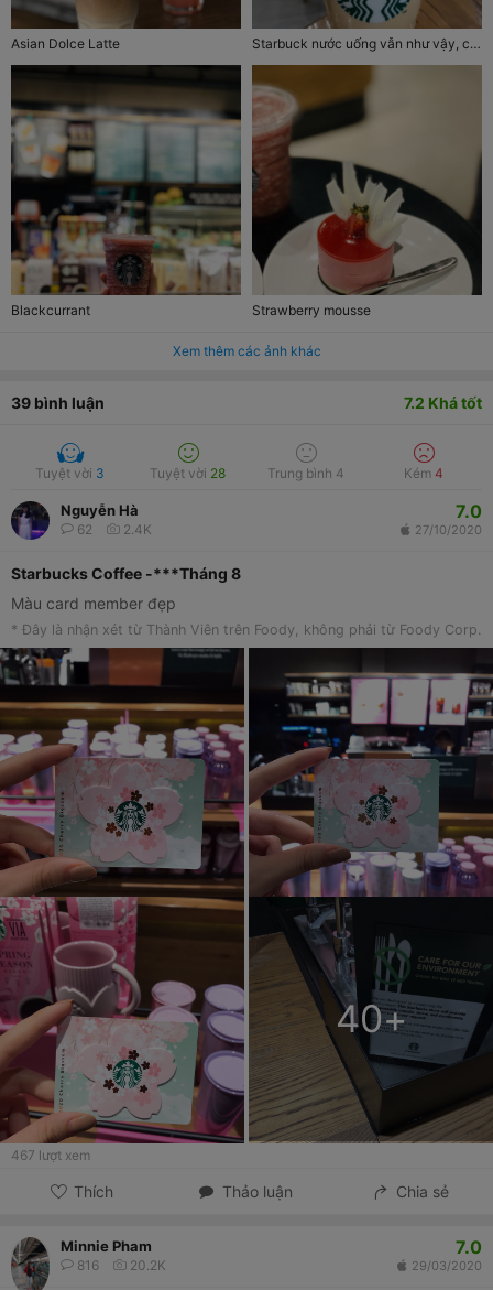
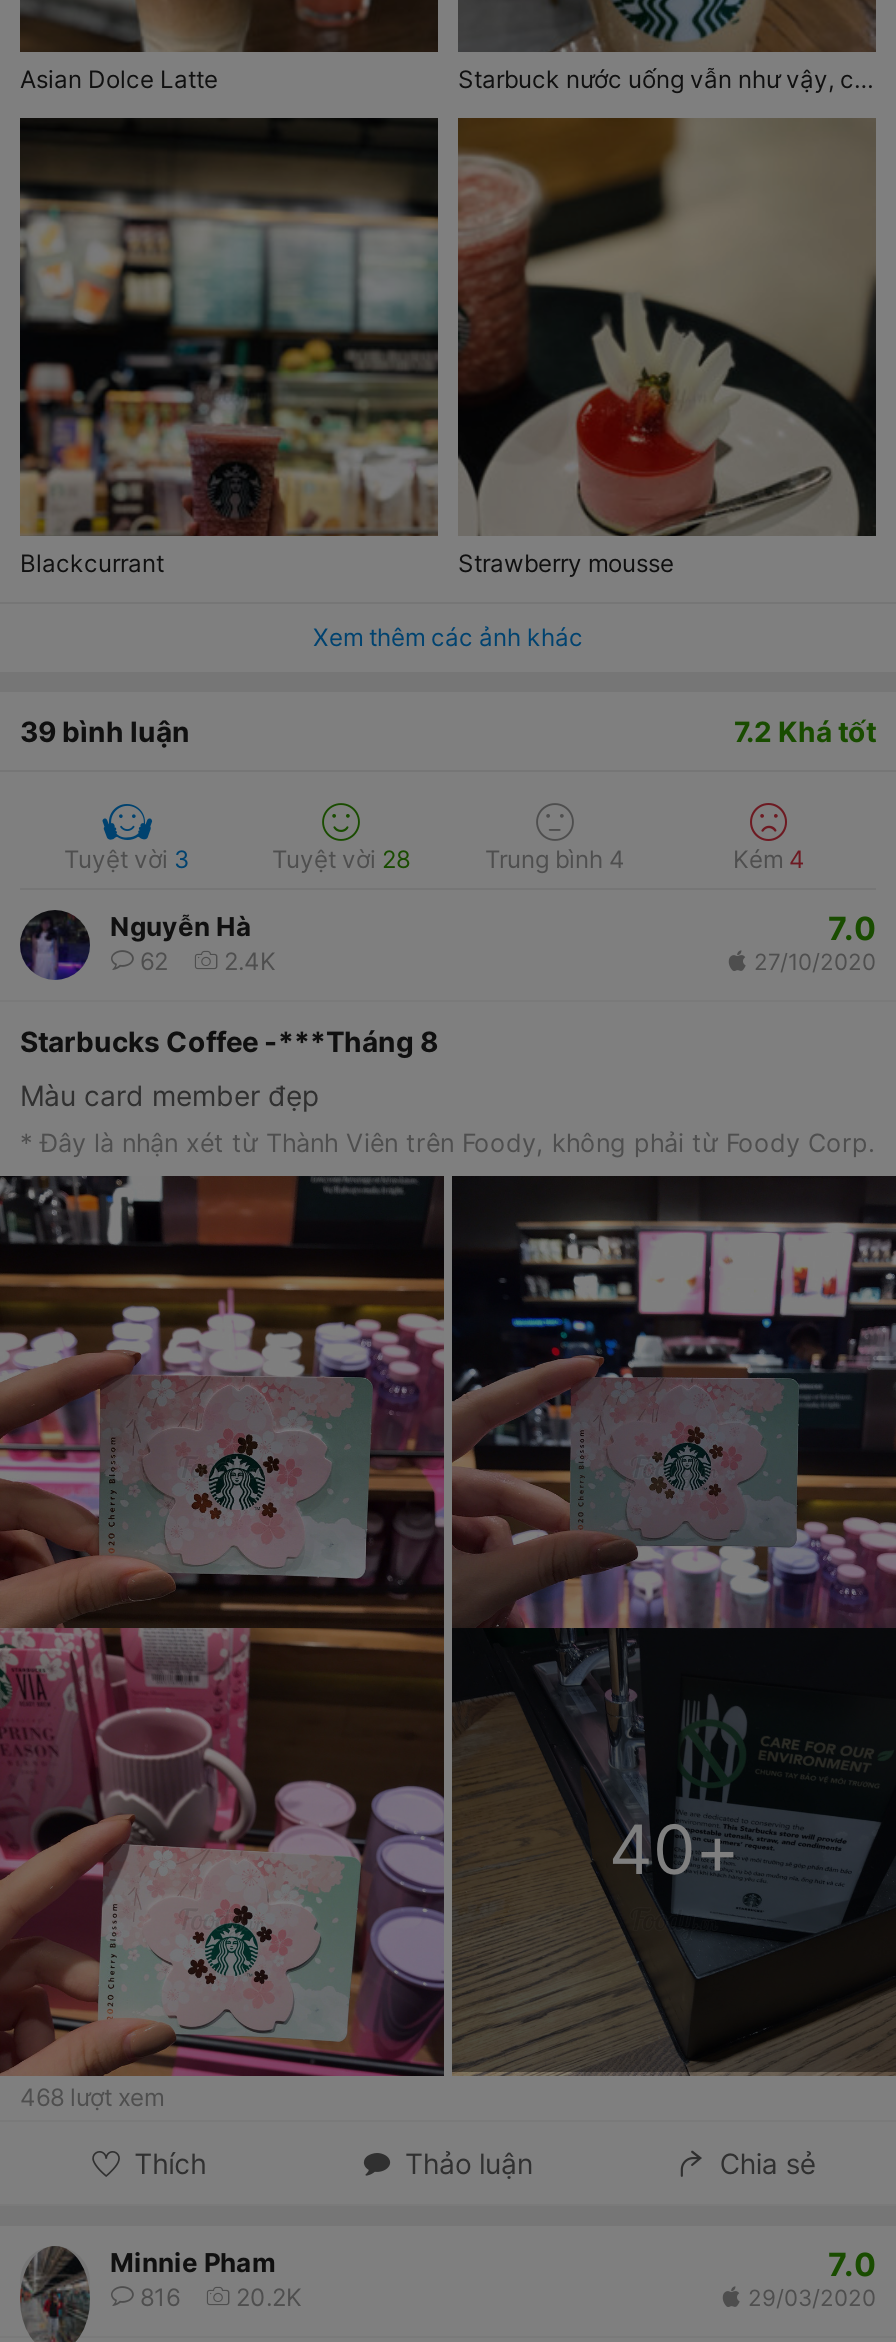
[11,1147,90,1164] 467 lượt xem -> [20,2082,164,2112] 468 lượt xem

